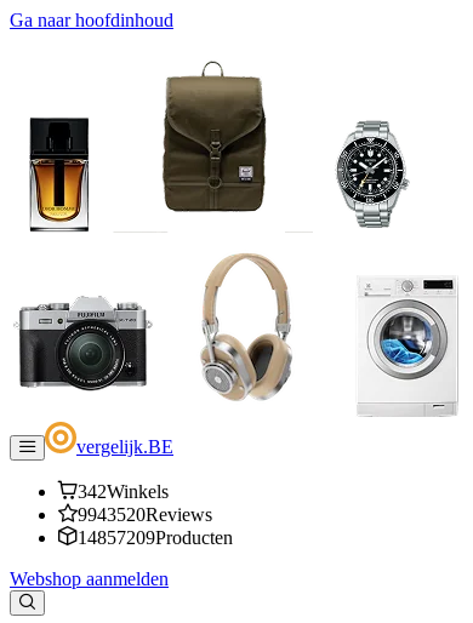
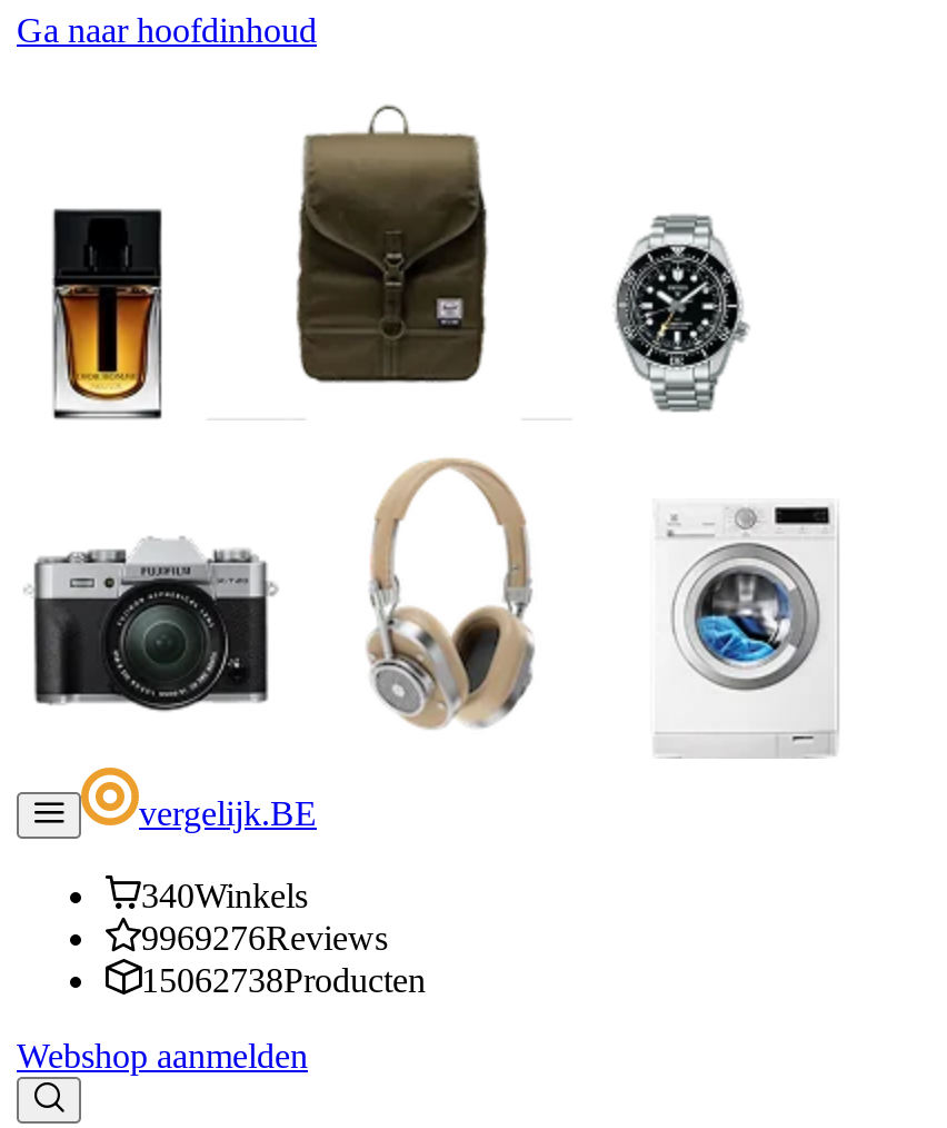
[78,481,169,502] 342Winkels -> [141,877,308,914] 340Winkels
[78,504,212,525] 9943520Reviews -> [141,919,388,957] 9969276Reviews
[78,527,233,548] 14857209Producten -> [141,961,426,999] 15062738Producten

